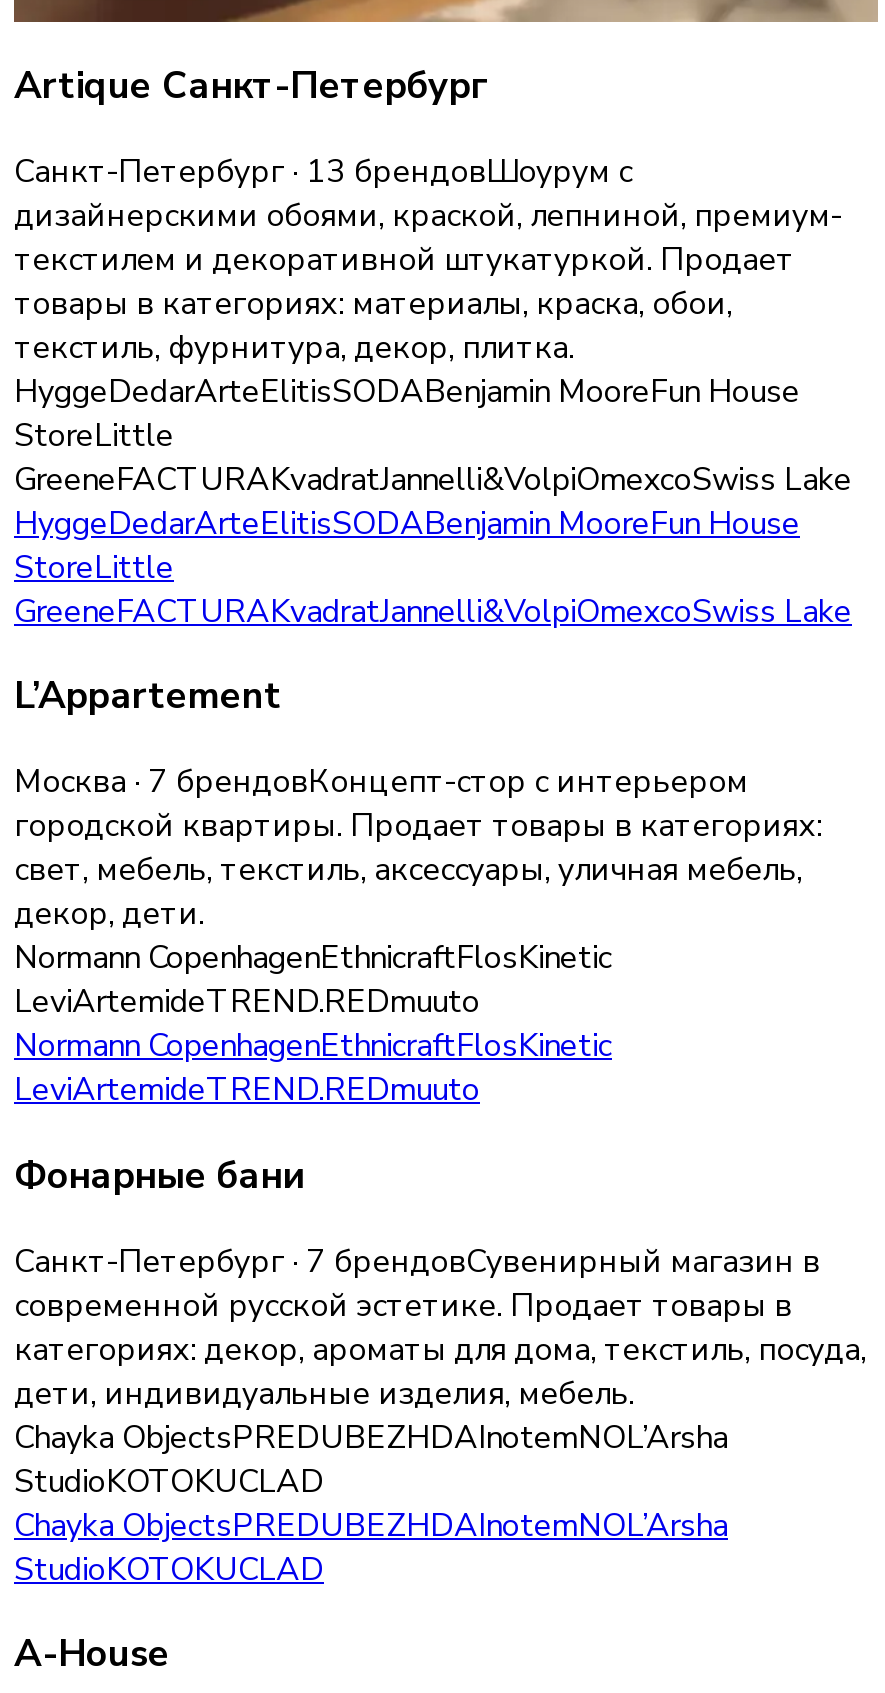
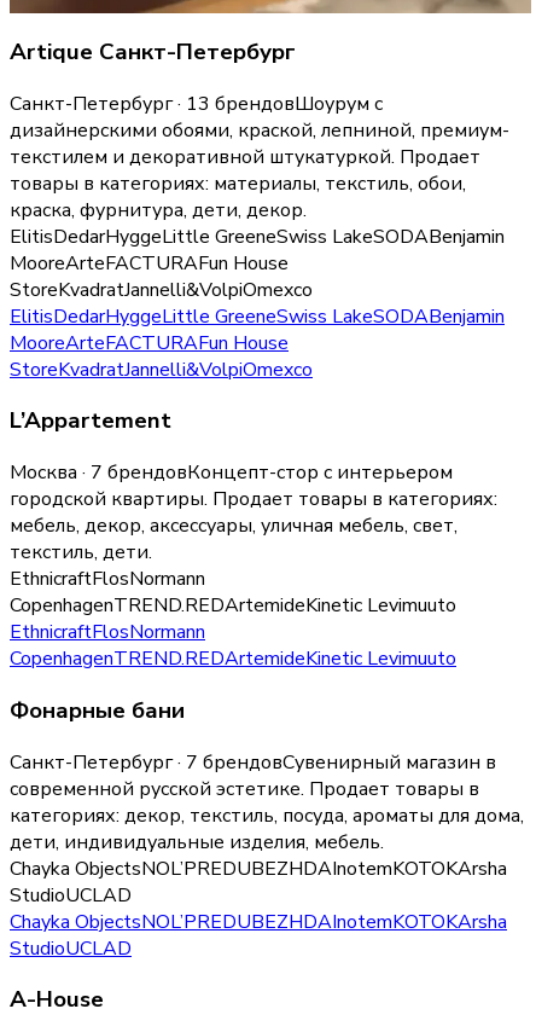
[14,281,852,633] товары в категориях: материалы, краска, обои, | текстиль, фурнитура, декор, плитка. | HyggeDedarArteElitisSODABenjamin MooreFun House | StoreLittle | GreeneFACTURAKvadratJannelli&VolpiOmexcoSwiss Lake | HyggeDedarArteElitisSODABenjamin MooreFun House | StoreLittle | GreeneFACTURAKvadratJannelli&VolpiOmexcoSwiss Lake -> [10,170,505,383] товары в категориях: материалы, текстиль, обои, | краска, фурнитура, дети, декор. | ElitisDedarHyggeLittle GreeneSwiss LakeSODABenjamin | MooreArteFACTURAFun House | StoreKvadratJannelli&VolpiOmexco | ElitisDedarHyggeLittle GreeneSwiss LakeSODABenjamin | MooreArteFACTURAFun House | StoreKvadratJannelli&VolpiOmexco
[14,848,802,1112] свет, мебель, текстиль, аксессуары, уличная мебель, | декор, дети. | Normann CopenhagenEthnicraftFlosKinetic | LeviArtemideTREND.REDmuuto | Normann CopenhagenEthnicraftFlosKinetic | LeviArtemideTREND.REDmuuto -> [10,512,458,672] мебель, декор, аксессуары, уличная мебель, свет, | текстиль, дети. | EthnicraftFlosNormann | CopenhagenTREND.REDArtemideKinetic Levimuuto | EthnicraftFlosNormann | CopenhagenTREND.REDArtemideKinetic Levimuuto
[14,1327,866,1371] категориях: декор, ароматы для дома, текстиль, посуда, -> [10,802,524,828] категориях: декор, текстиль, посуда, ароматы для дома,
[14,1415,728,1591] Chayka ObjectsPREDUBEZHDAInotemNOL’Arsha | StudioKOTOKUCLAD | Chayka ObjectsPREDUBEZHDAInotemNOL’Arsha | StudioKOTOKUCLAD -> [10,855,507,961] Chayka ObjectsNOL’PREDUBEZHDAInotemKOTOKArsha | StudioUCLAD | Chayka ObjectsNOL’PREDUBEZHDAInotemKOTOKArsha | StudioUCLAD

